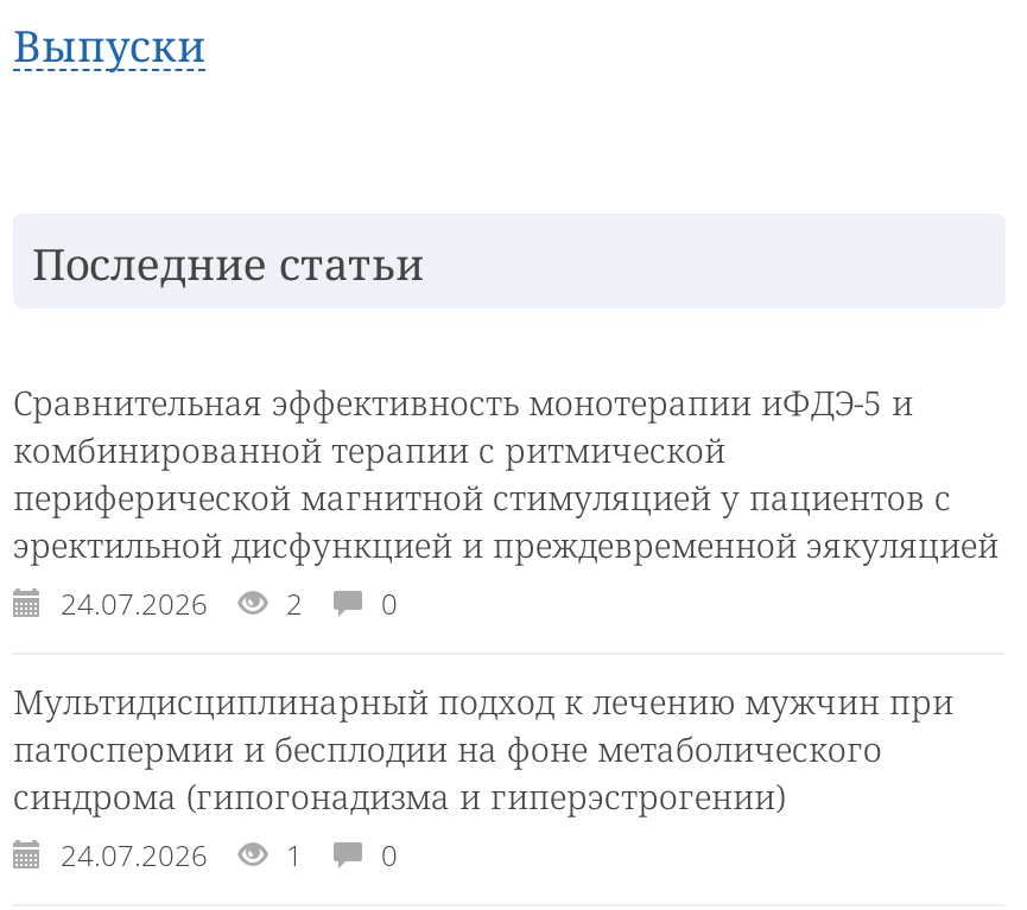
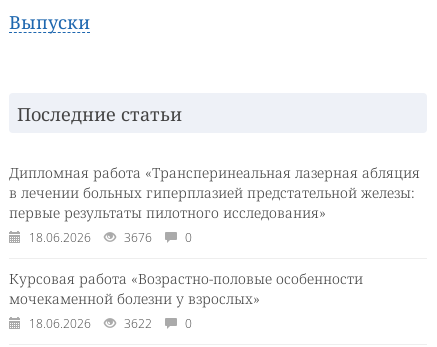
[13,381,999,625] Сравнительная эффективность монотерапии иФДЭ-5 и | комбинированной терапии с ритмической | периферической магнитной стимуляцией у пациентов с | эректильной дисфункцией и преждевременной эякуляцией | 24.07.2026 | 2 -> [9,163,420,246] Дипломная работа «Трансперинеальная лазерная абляция | в лечении больных гиперплазией предстательной железы: | первые результаты пилотного исследования» | 18.06.2026 | 3676
[13,680,953,877] Мультидисциплинарный подход к лечению мужчин при | патоспермии и бесплодии на фоне метаболического | синдрома (гипогонадизма и гиперэстрогении) | 24.07.2026 | 1 -> [9,269,363,332] Курсовая работа «Возрастно-половые особенности | мочекаменной болезни у взрослых» | 18.06.2026 | 3622

